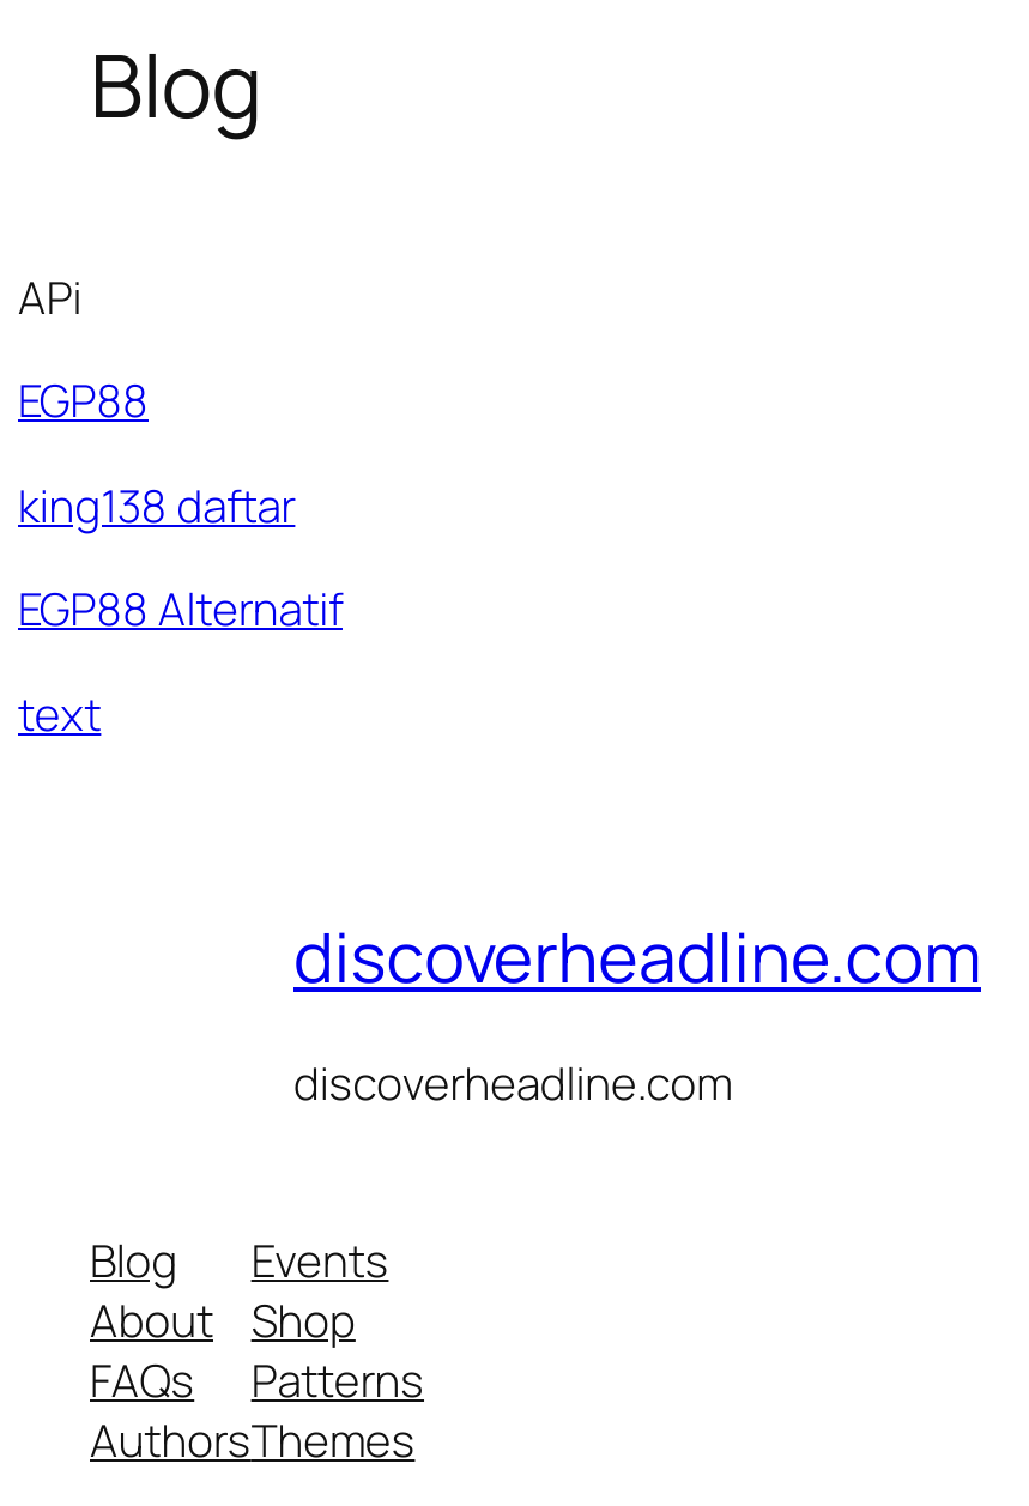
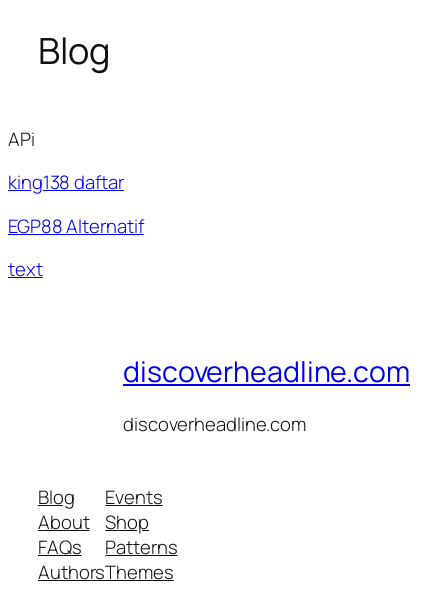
[18,370,149,433] EGP88 -> none

